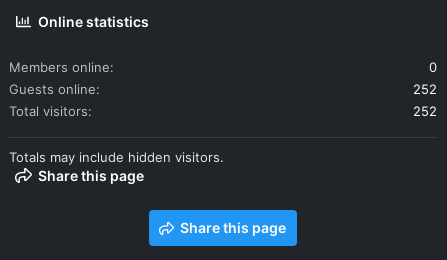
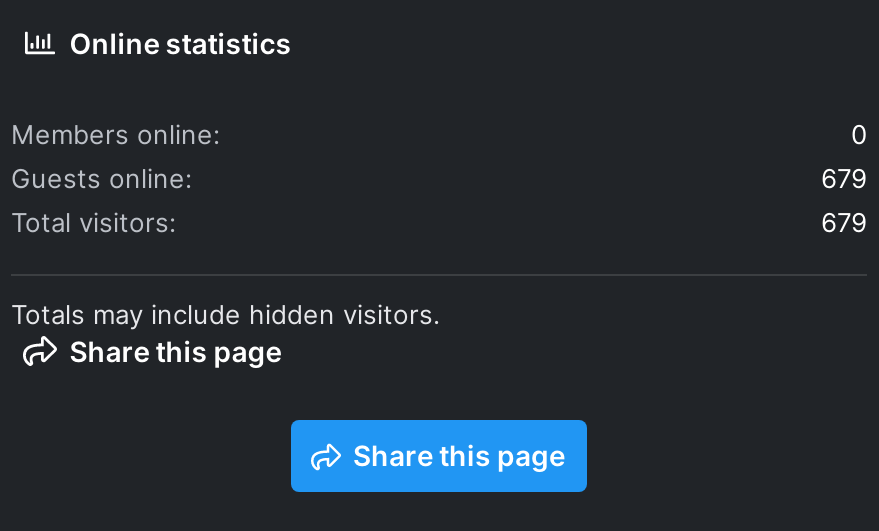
[413,81,437,97] 252 -> [821,162,867,194] 679
[413,103,437,119] 252 -> [821,206,867,238] 679

